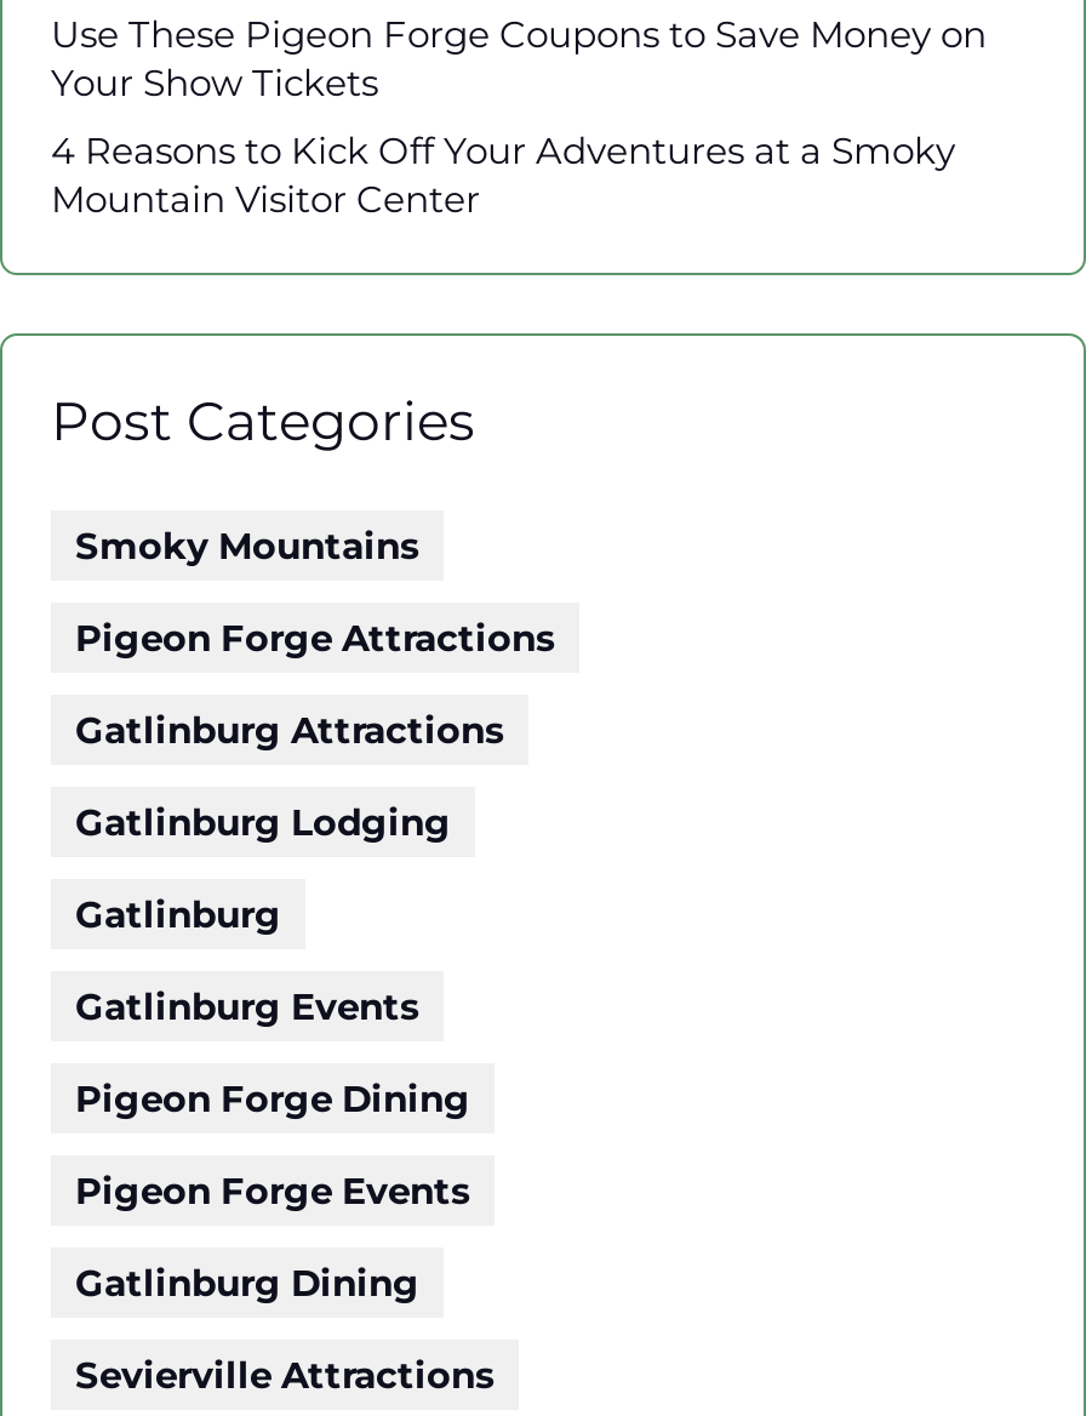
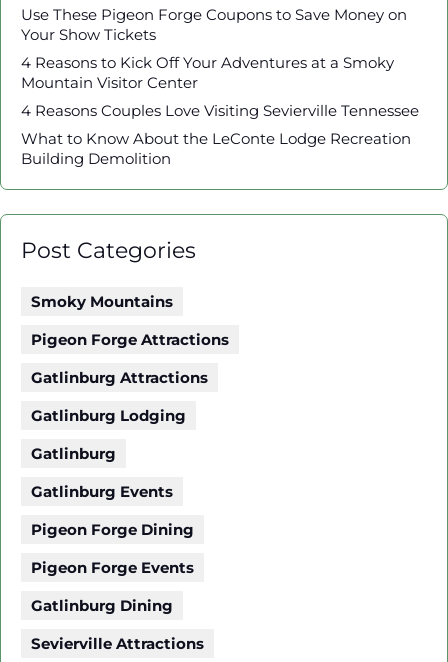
none -> [21,101,419,168] 4 Reasons Couples Love Visiting Sevierville Tennessee | What to Know About the LeConte Lodge Recreation | Building Demolition

